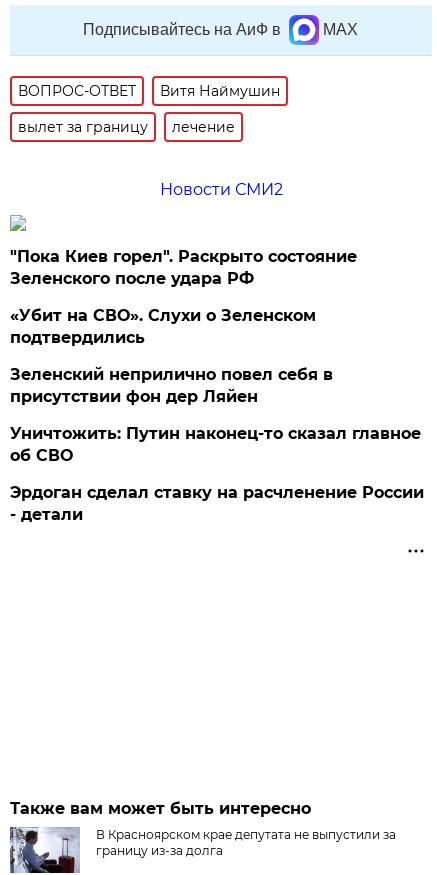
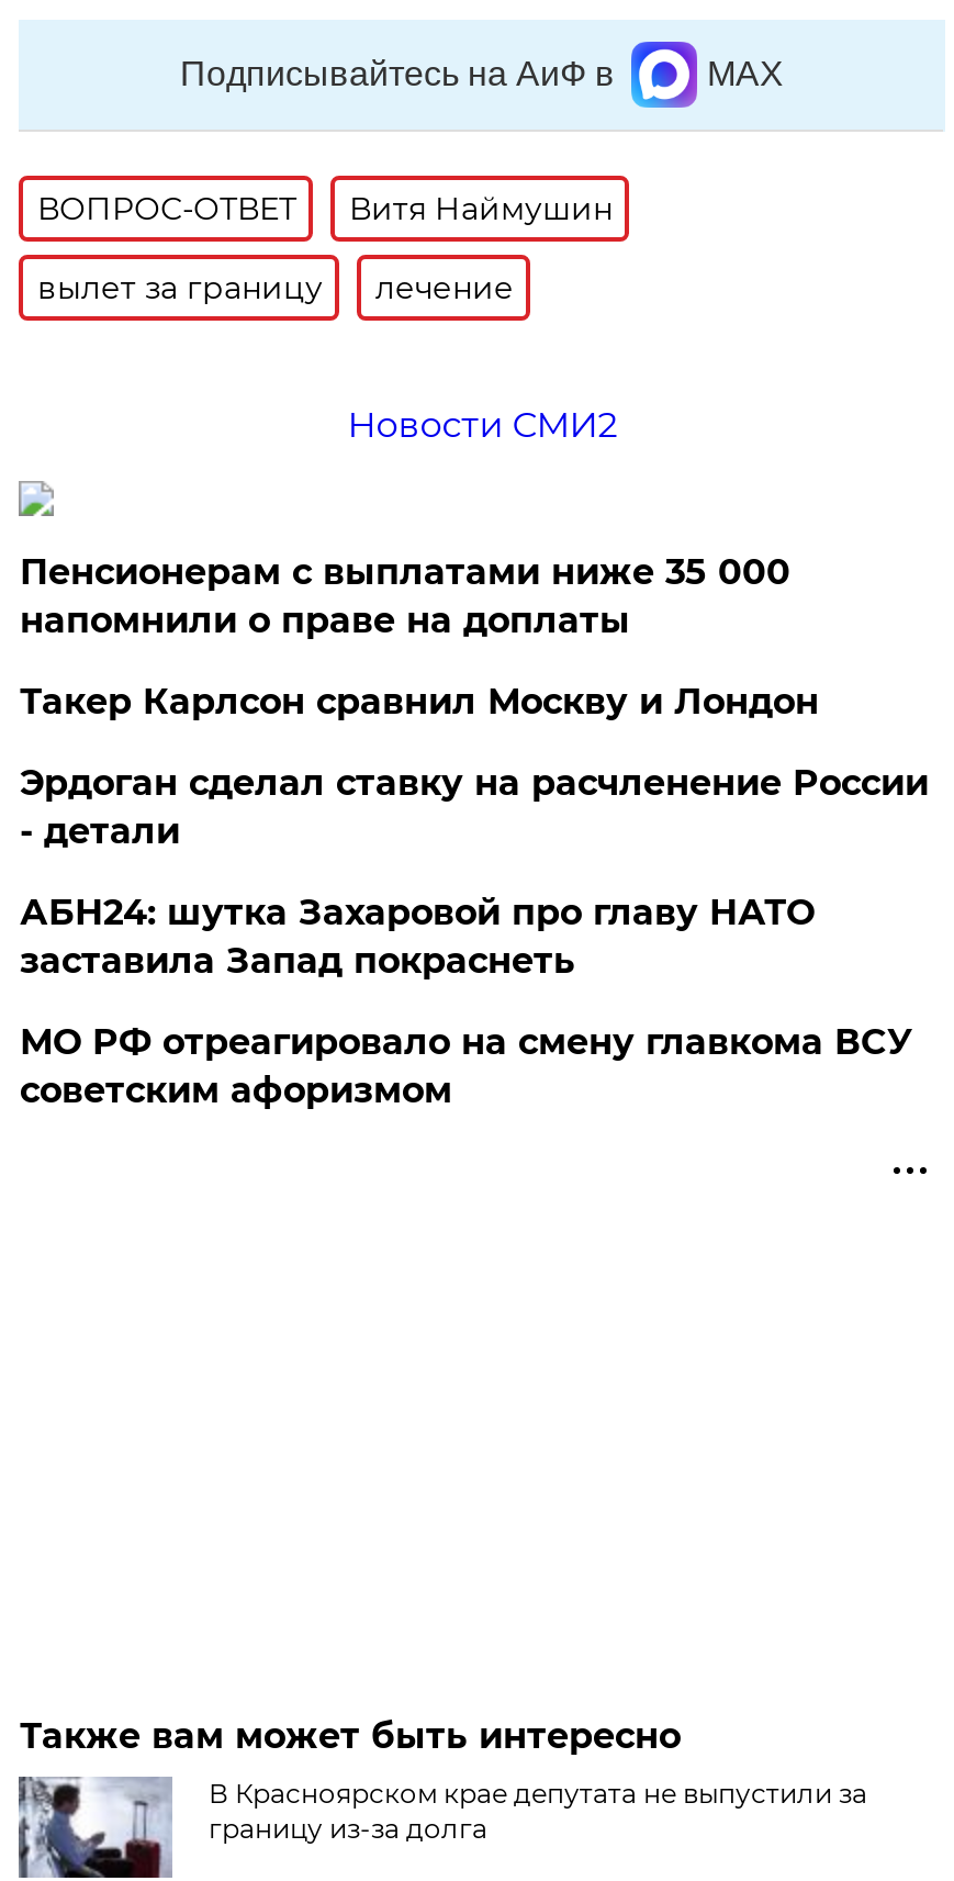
[10,247,421,465] "Пока Киев горел". Раскрыто состояние | Зеленского после удара РФ | «Убит на СВО». Слухи о Зеленском | подтвердились | Зеленский неприлично повел cебя в | присутствии фон дер Ляйен | Уничтожить: Путин наконец-то сказал главное | об СВО -> [20,551,819,723] Пенсионерам с выплатами ниже 35 000 | напомнили о праве на доплаты | Такер Карлсон сравнил Москву и Лондон
moved [10,483,424,524] -> [20,762,929,852]: Эрдоган сделал ставку на расчленение России | - детали
none -> [20,892,913,1111] АБН24: шутка Захаровой про главу НАТО | заставила Запад покраснеть | МО РФ отреагировало на смену главкома ВСУ | советским афоризмом

